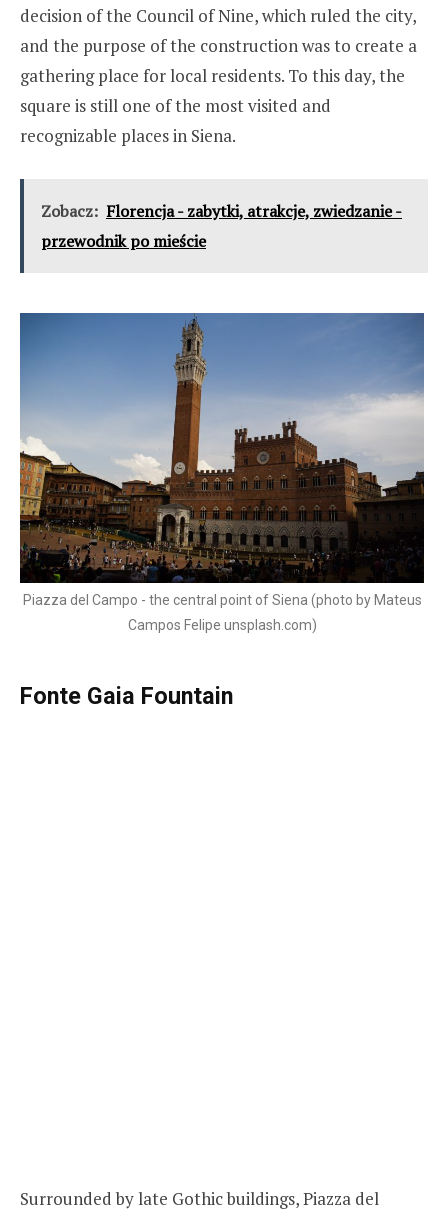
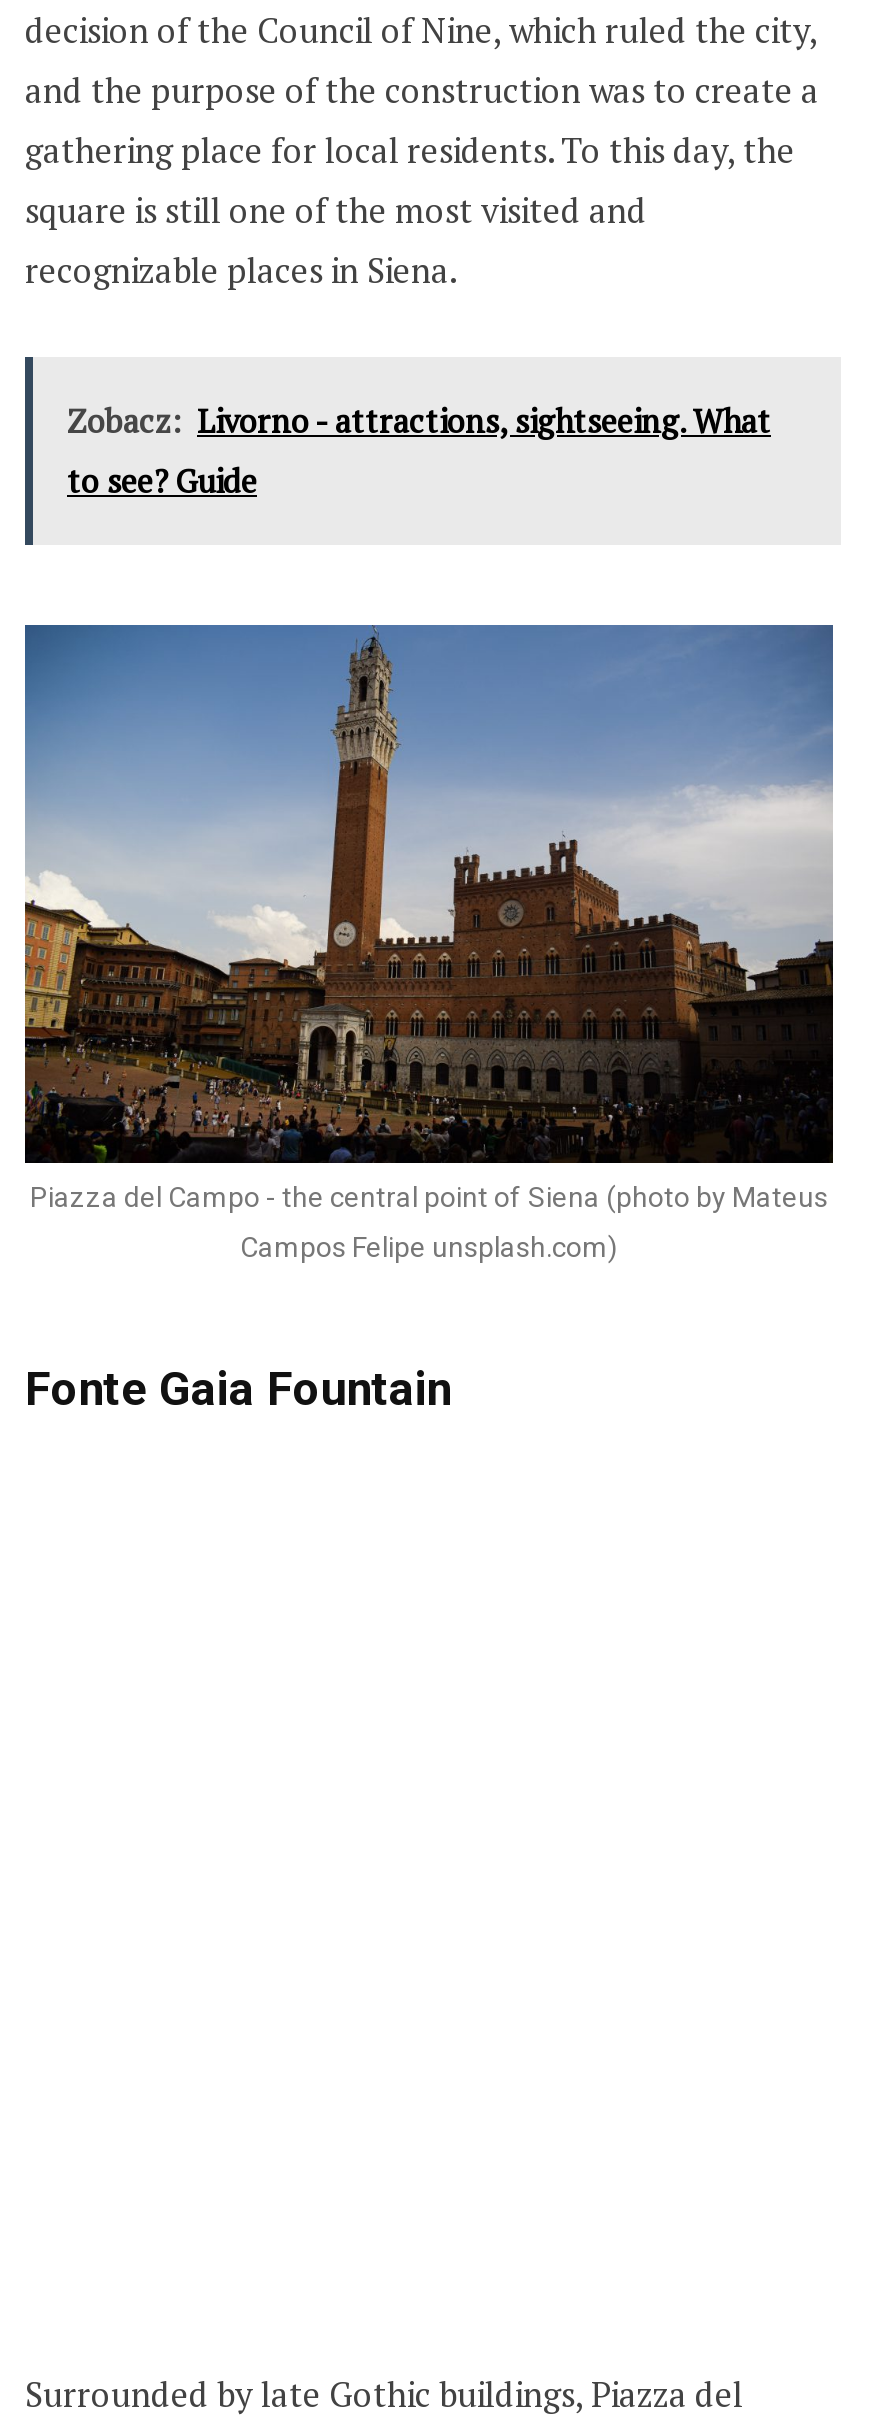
[41,200,402,252] Zobacz: Florencja - zabytki, atrakcje, zwiedzanie - | przewodnik po mieście -> [67,400,771,504] Zobacz: Livorno - attractions, sightseeing. What | to see? Guide

